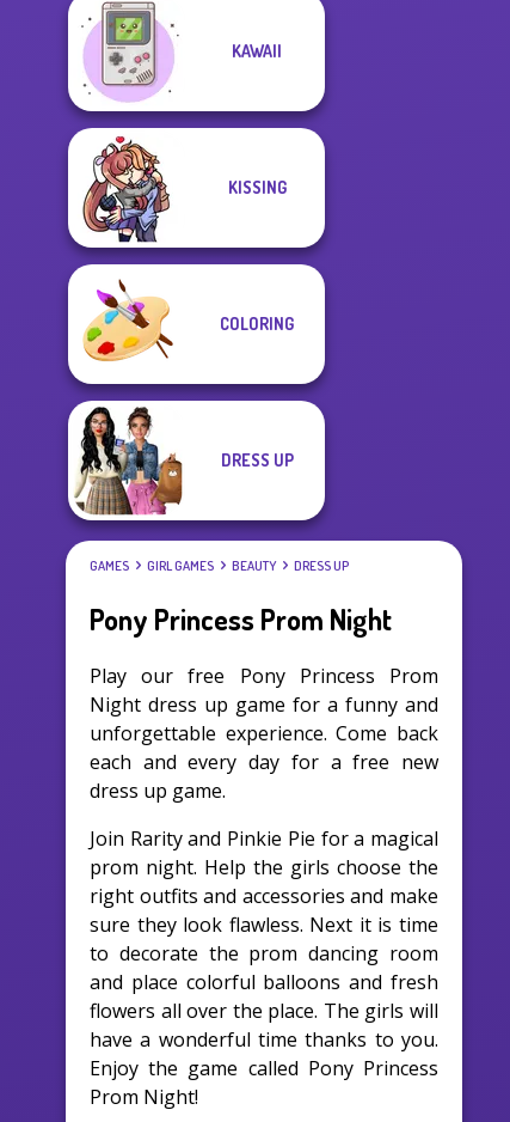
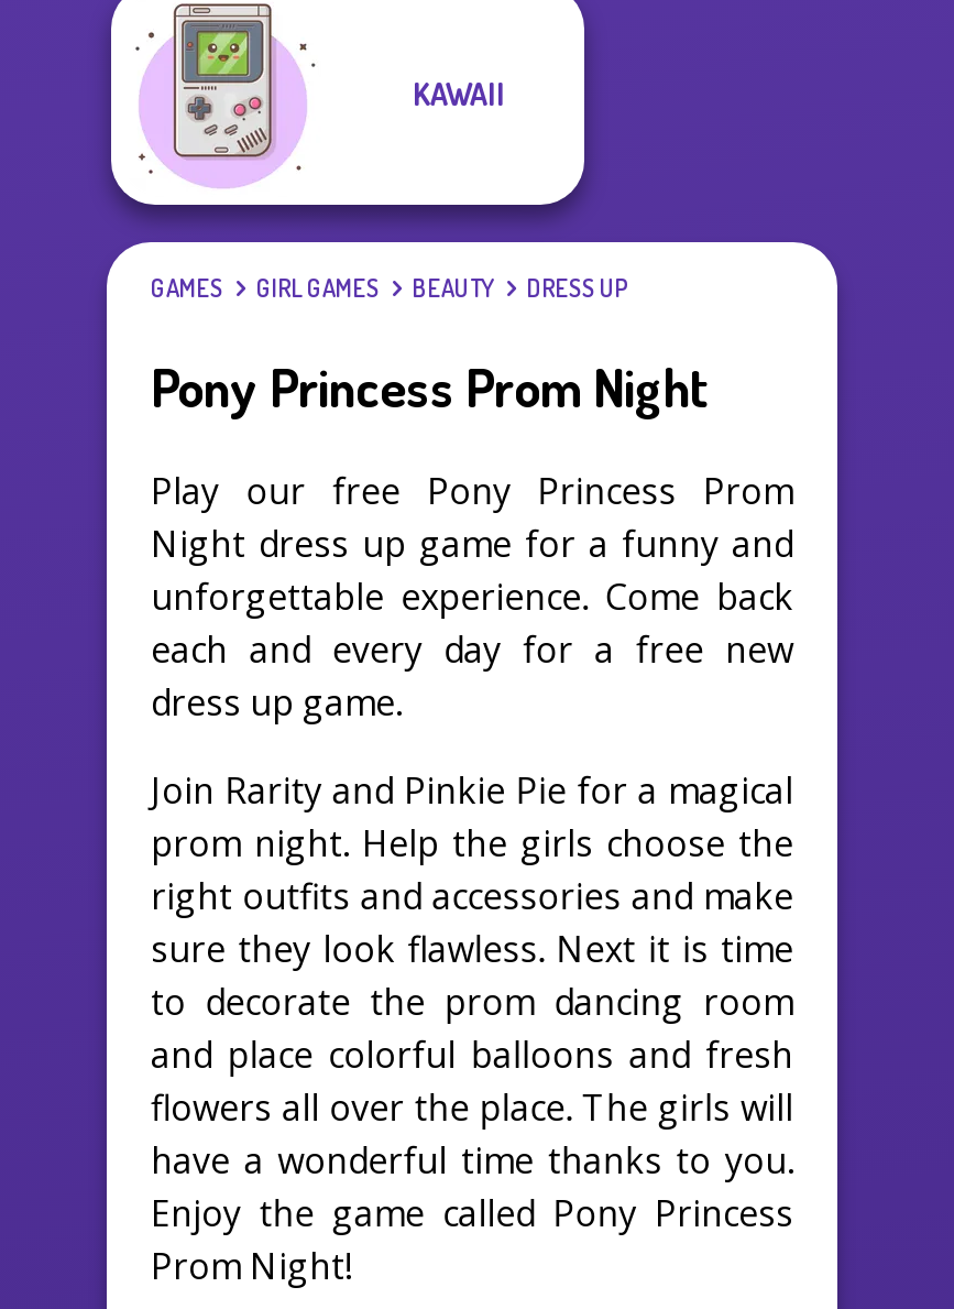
[67,127,326,516] [image] | KISSING -> none
[220,313,294,334] COLORING -> none
[220,450,293,470] DRESS UP -> none

